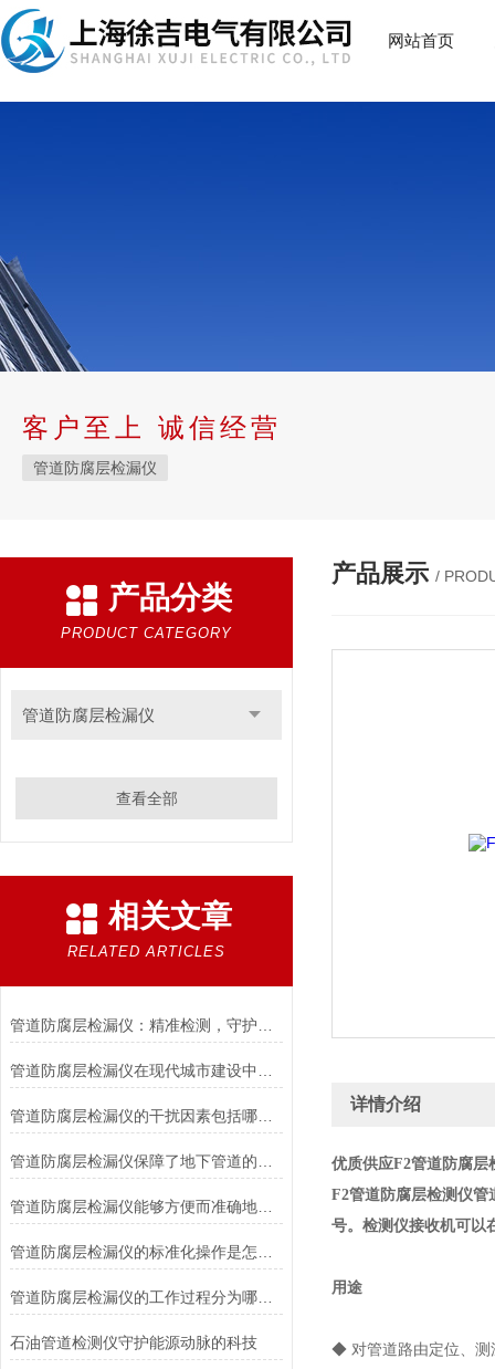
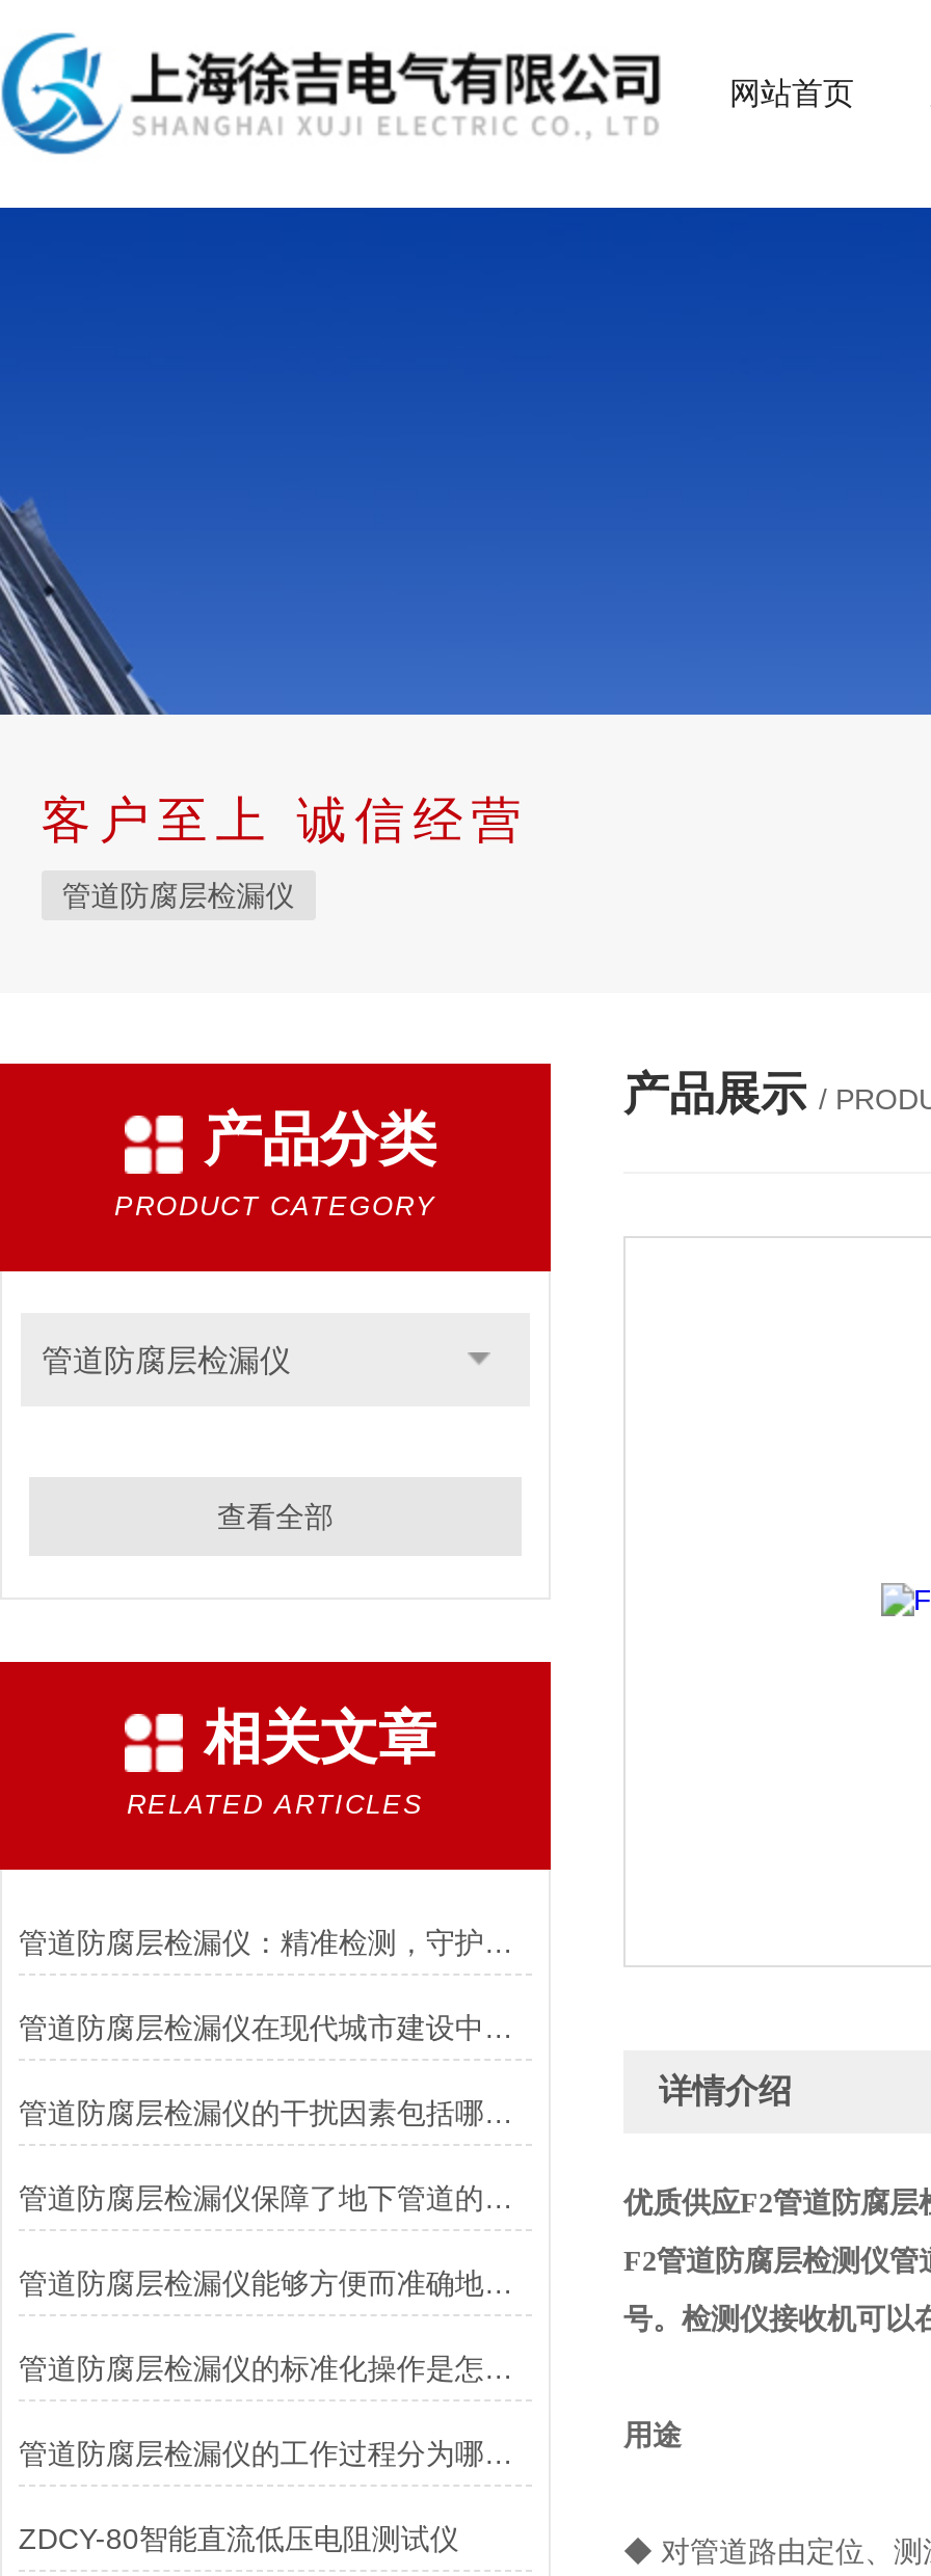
[10,1334,257,1351] 石油管道检测仪守护能源动脉的科技 -> [18,2522,459,2555] ZDCY-80智能直流低压电阻测试仪

